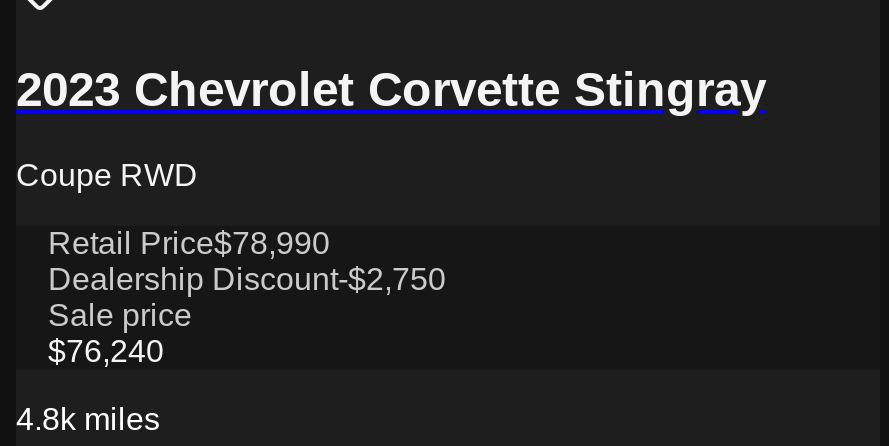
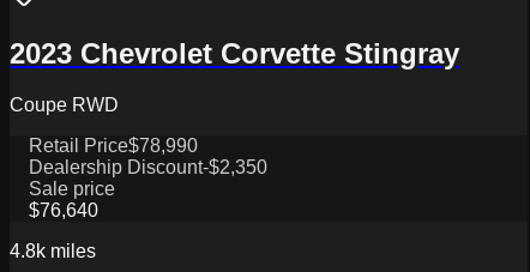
[48,261,446,295] Dealership Discount-$2,750 -> [29,156,267,177] Dealership Discount-$2,350
[48,333,164,367] $76,240 -> [29,200,98,220] $76,640

